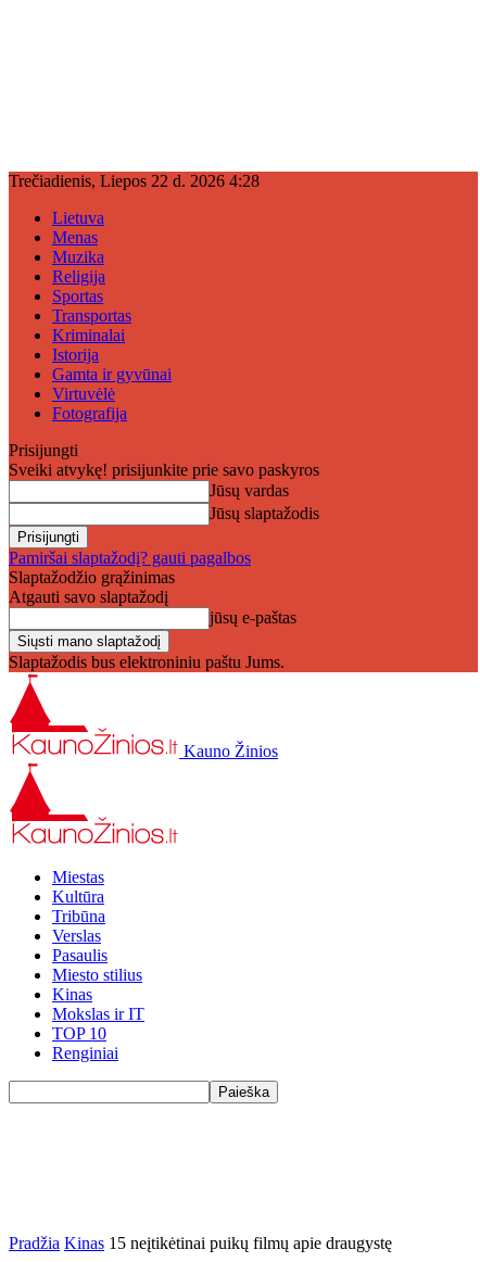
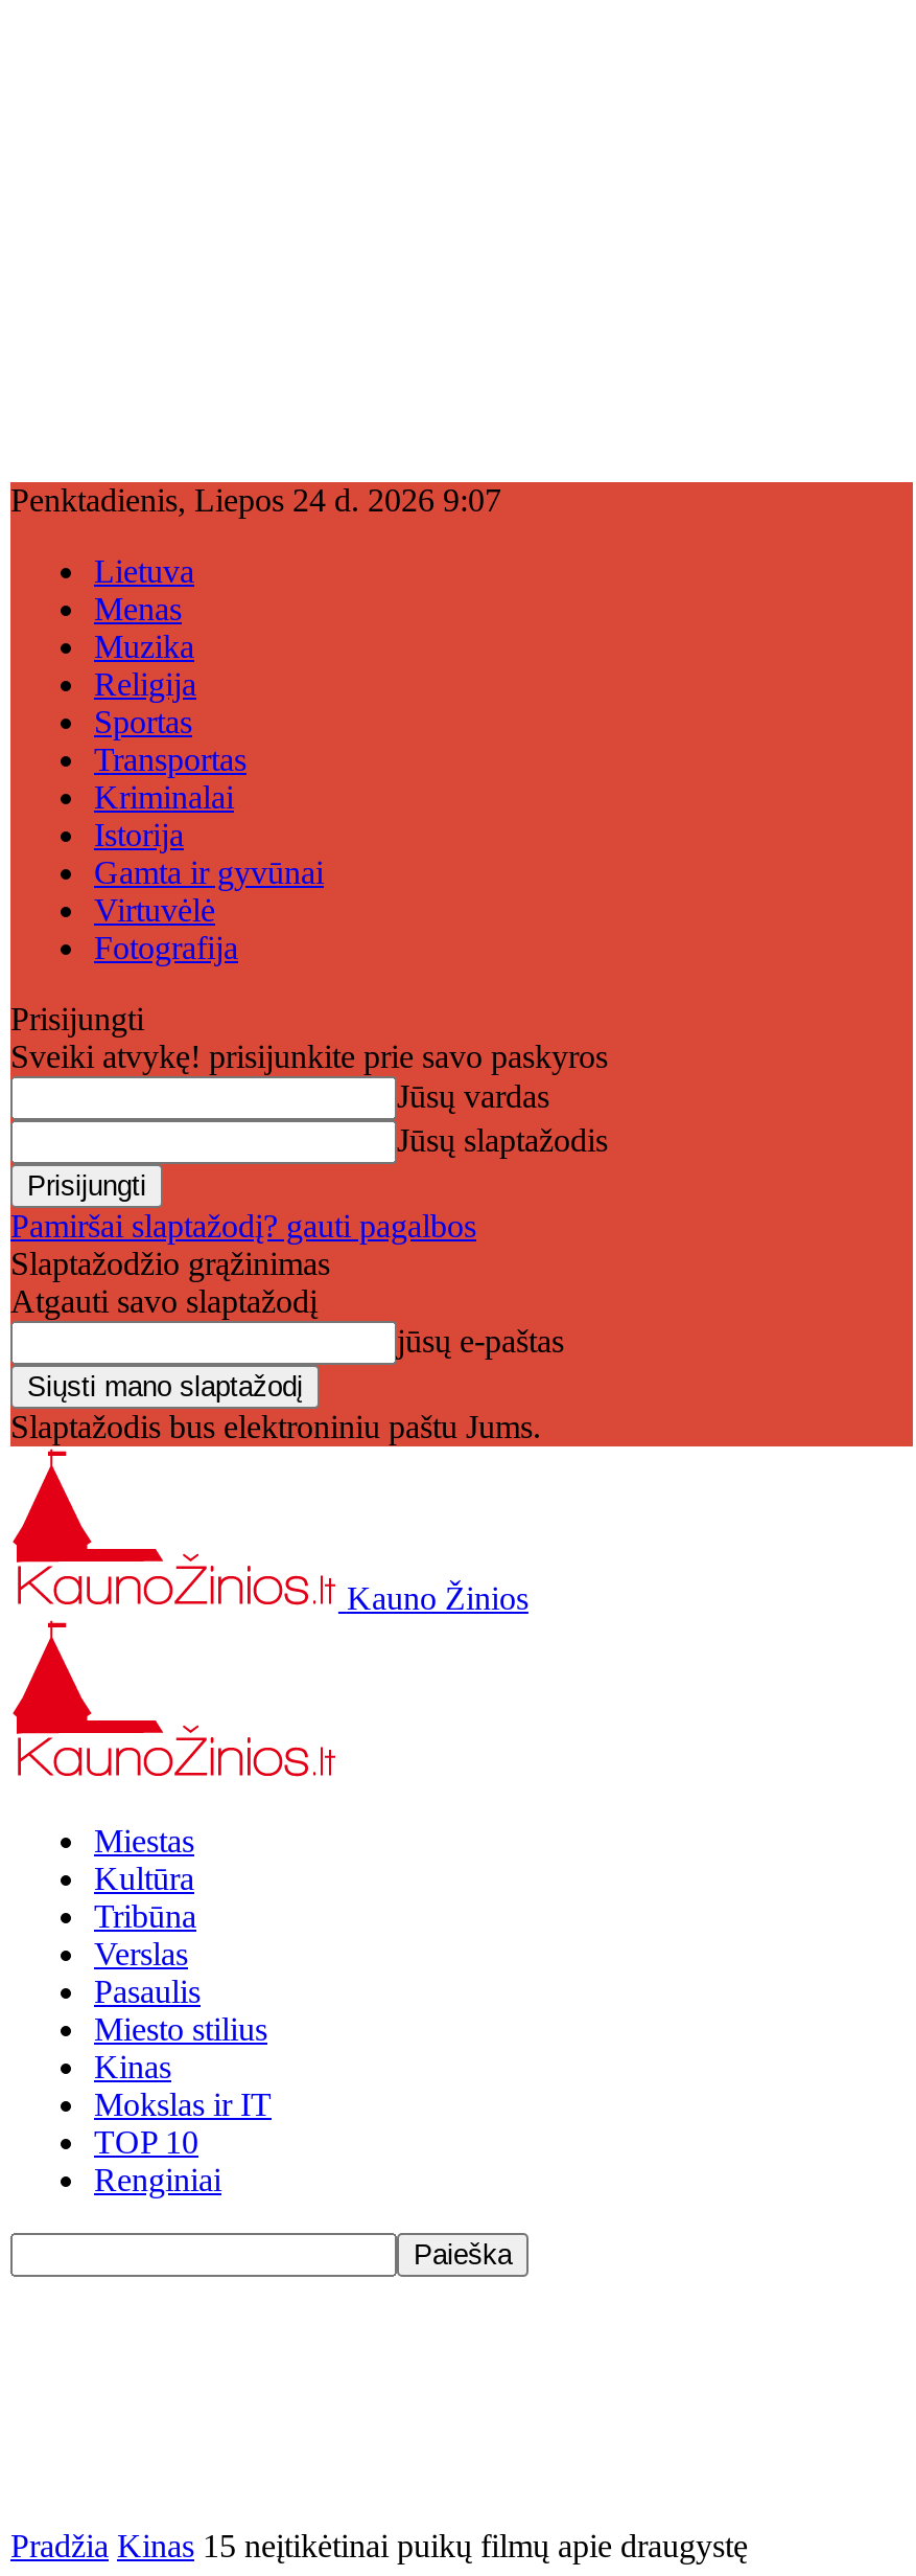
[9,172,260,190] Trečiadienis, Liepos 22 d. 2026 4:28 -> [10,482,501,518] Penktadienis, Liepos 24 d. 2026 9:07

